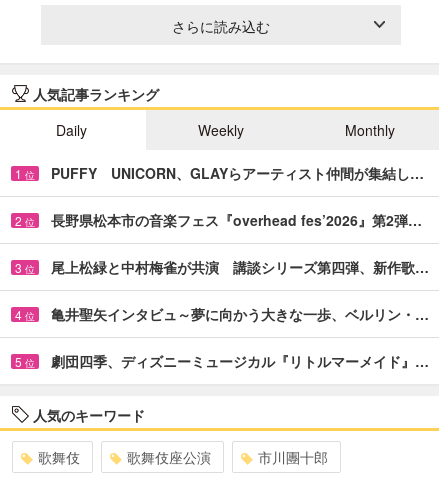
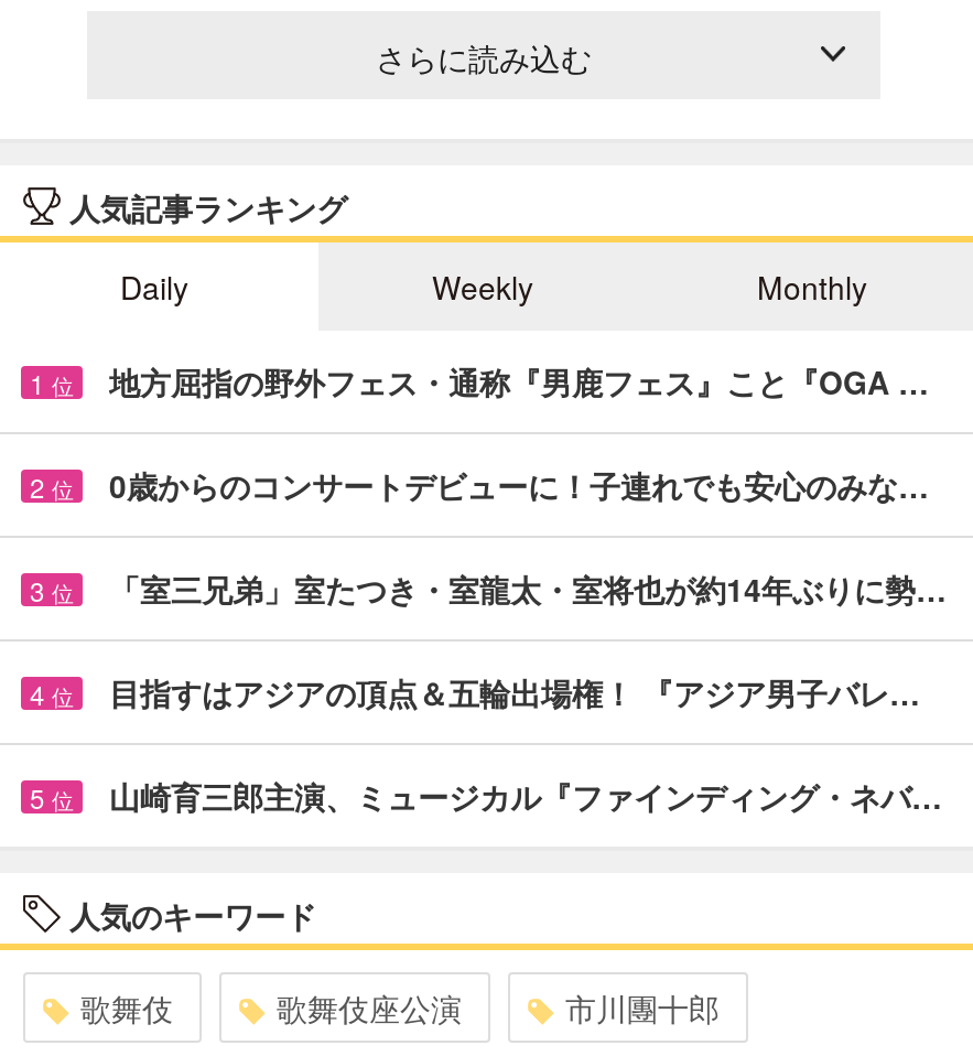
[51,163,424,183] PUFFY UNICORN、GLAYらアーティスト仲間が集結し… -> [109,359,929,403] 地方屈指の野外フェス・通称『男鹿フェス』こと『OGA …
[51,210,422,230] 長野県松本市の音楽フェス『overhead fes’2026』第2弾… -> [109,463,929,507] 0歳からのコンサートデビューに！子連れでも安心のみな…
[51,257,429,277] 尾上松緑と中村梅雀が共演 講談シリーズ第四弾、新作歌… -> [109,566,947,610] 「室三兄弟」室たつき・室龍太・室将也が約14年ぶりに勢…
[51,304,429,324] 亀井聖矢インタビュ～夢に向かう大きな一歩、ベルリン・… -> [109,670,920,714] 目指すはアジアの頂点＆五輪出場権！ 『アジア男子バレ…
[51,351,429,371] 劇団四季、ディズニーミュージカル『リトルマーメイド』… -> [109,773,942,817] 山崎育三郎主演、ミュージカル『ファインディング・ネバ…

